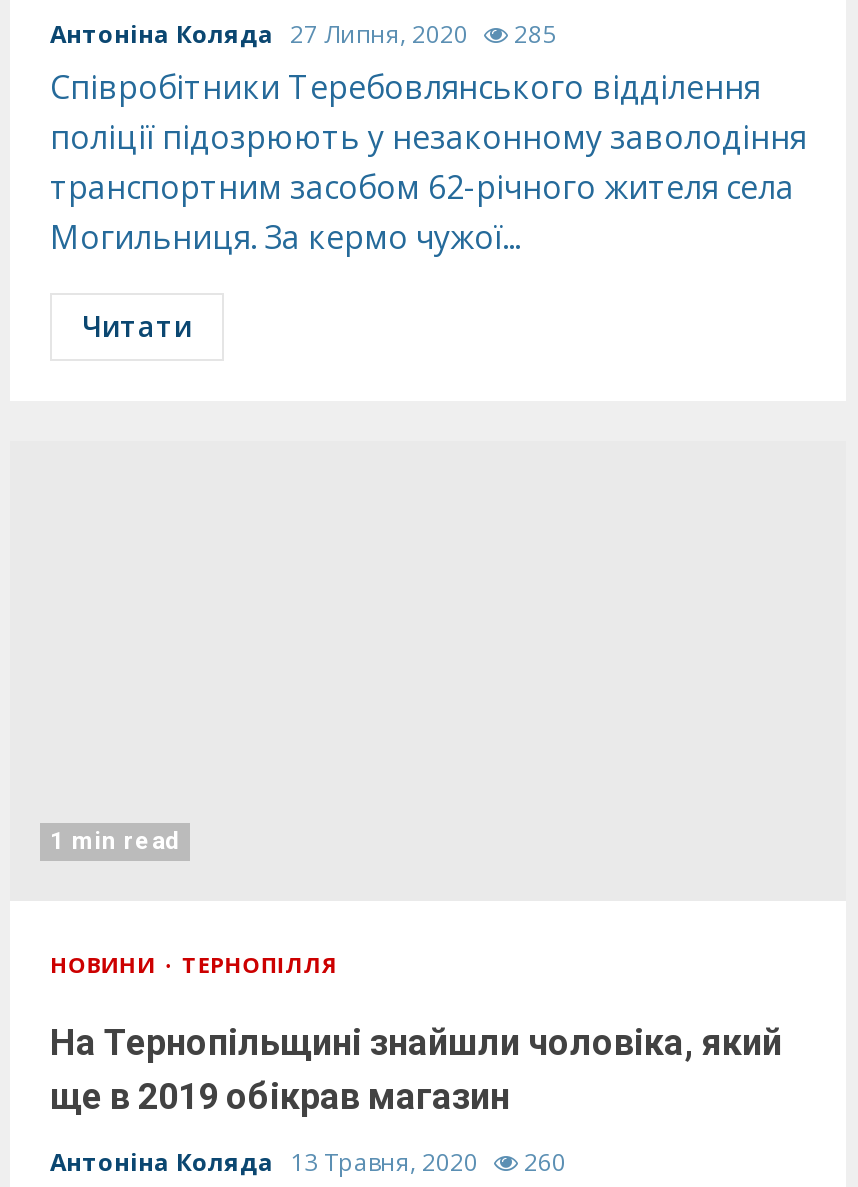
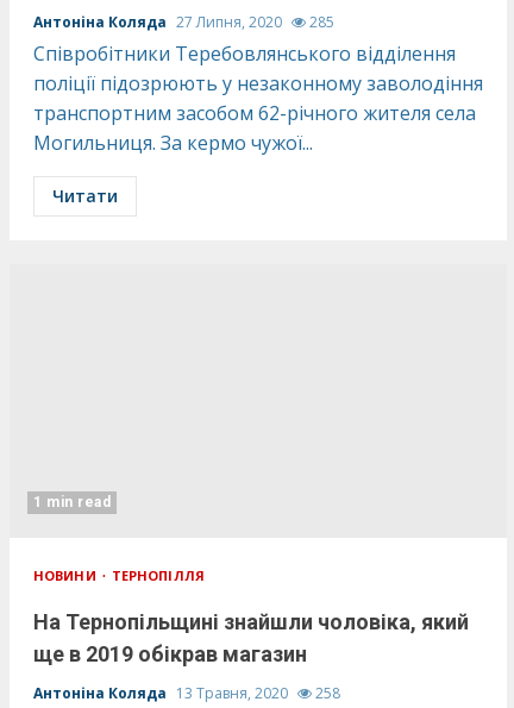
[50,1145,566,1179] Антоніна Коляда 13 Травня, 2020 260 -> [33,683,340,703] Антоніна Коляда 13 Травня, 2020 258

